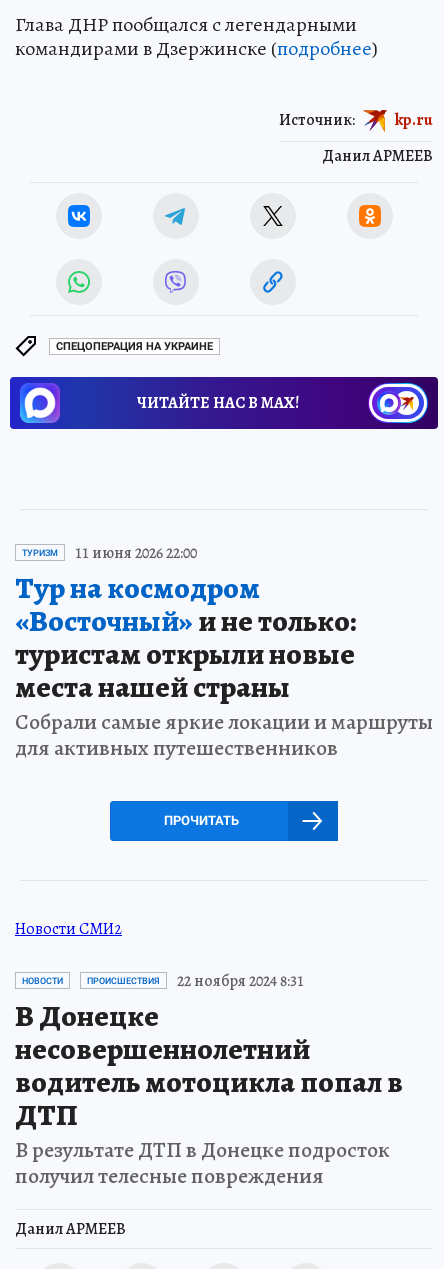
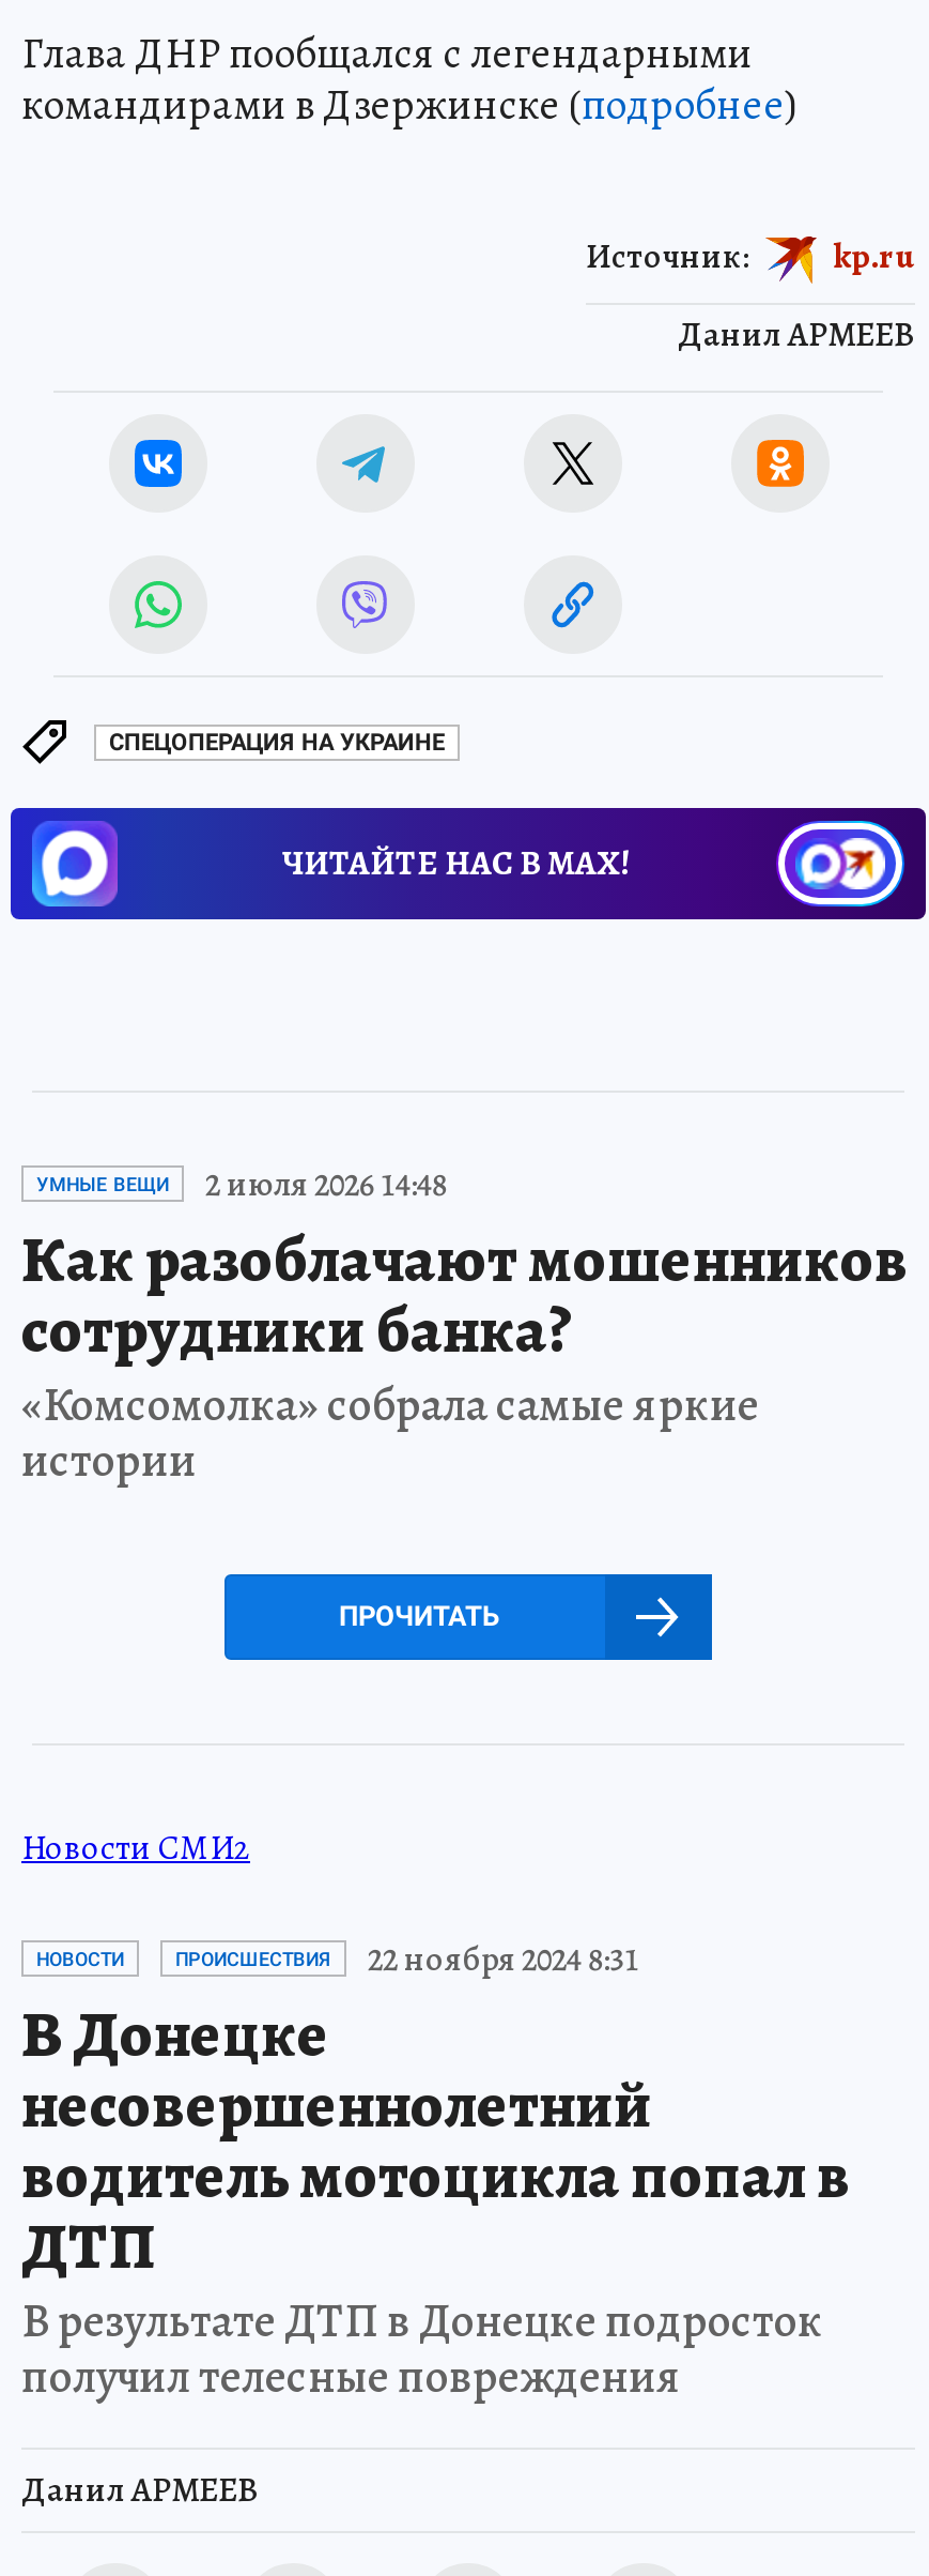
[15,542,433,763] ТУРИЗМ | 11 июня 2026 22:00 | Тур на космодром | «Восточный»и не только: | туристам открыли новые | места нашей страны | Собрали самые яркие локации и маршруты | для активных путешественников -> [21,1161,909,1492] УМНЫЕ ВЕЩИ | 2 июля 2026 14:48 | Как разоблачают мошенников | сотрудники банка? | «Комсомолка» собрала самые яркие | истории

